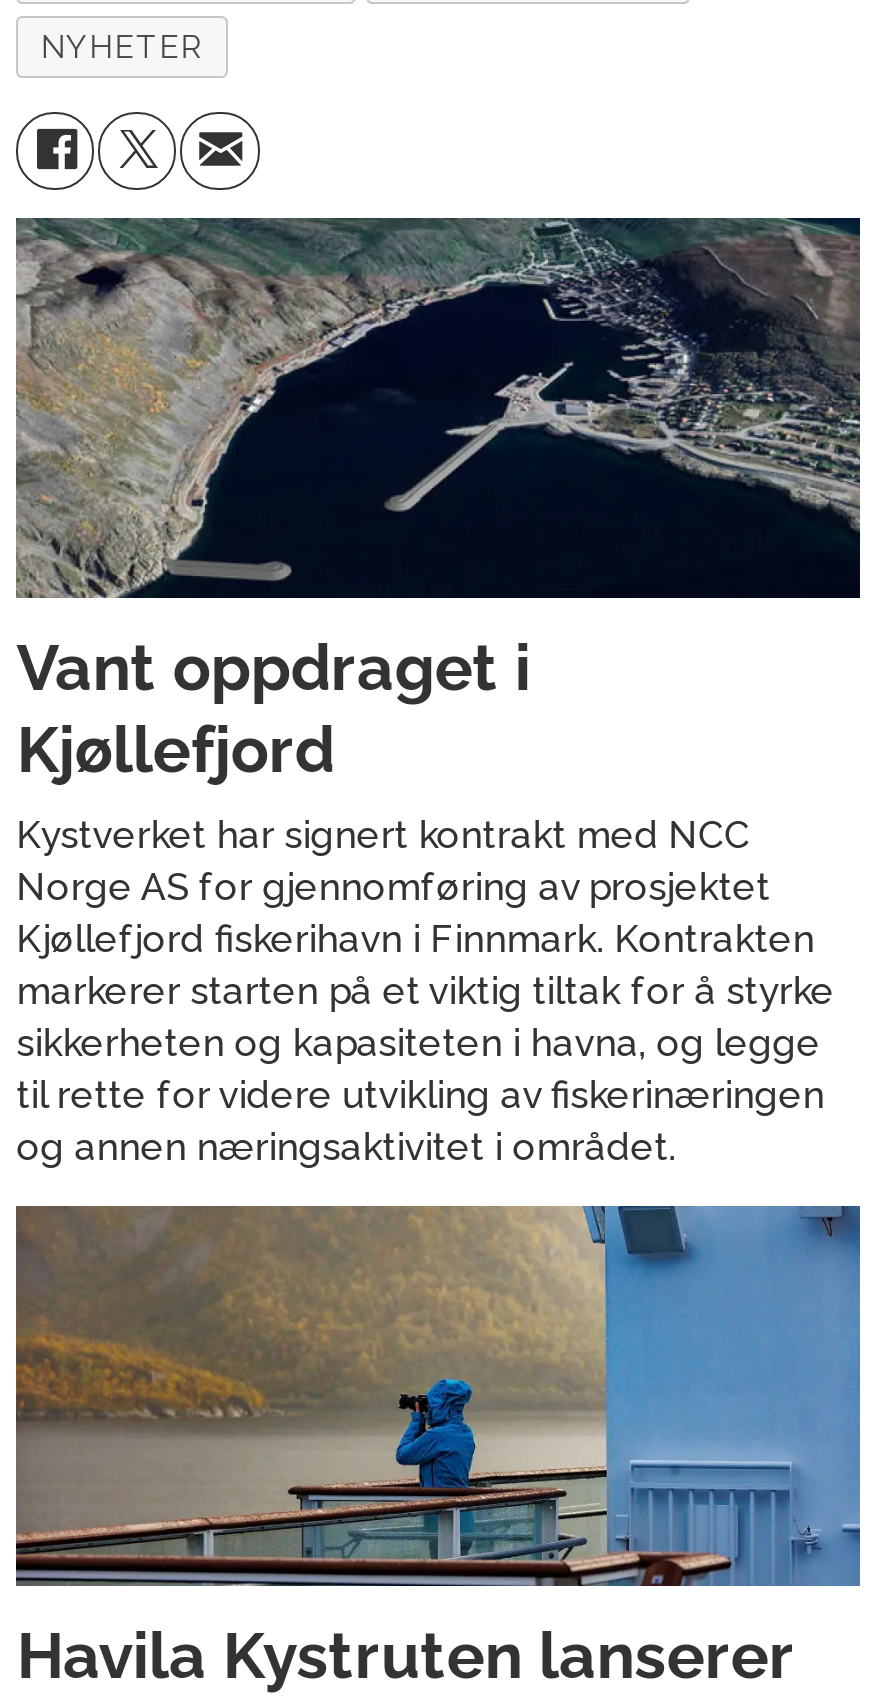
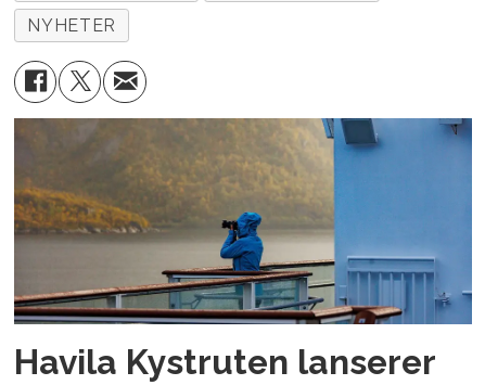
[16,216,862,1168] [image] | Vant oppdraget i | Kjøllefjord | Kystverket har signert kontrakt med NCC | Norge AS for gjennomføring av prosjektet | Kjøllefjord fiskerihavn i Finnmark. Kontrakten | markerer starten på et viktig tiltak for å styrke | sikkerheten og kapasiteten i havna, og legge | til rette for videre utvikling av fiskerinæringen | og annen næringsaktivitet i området. -> none

